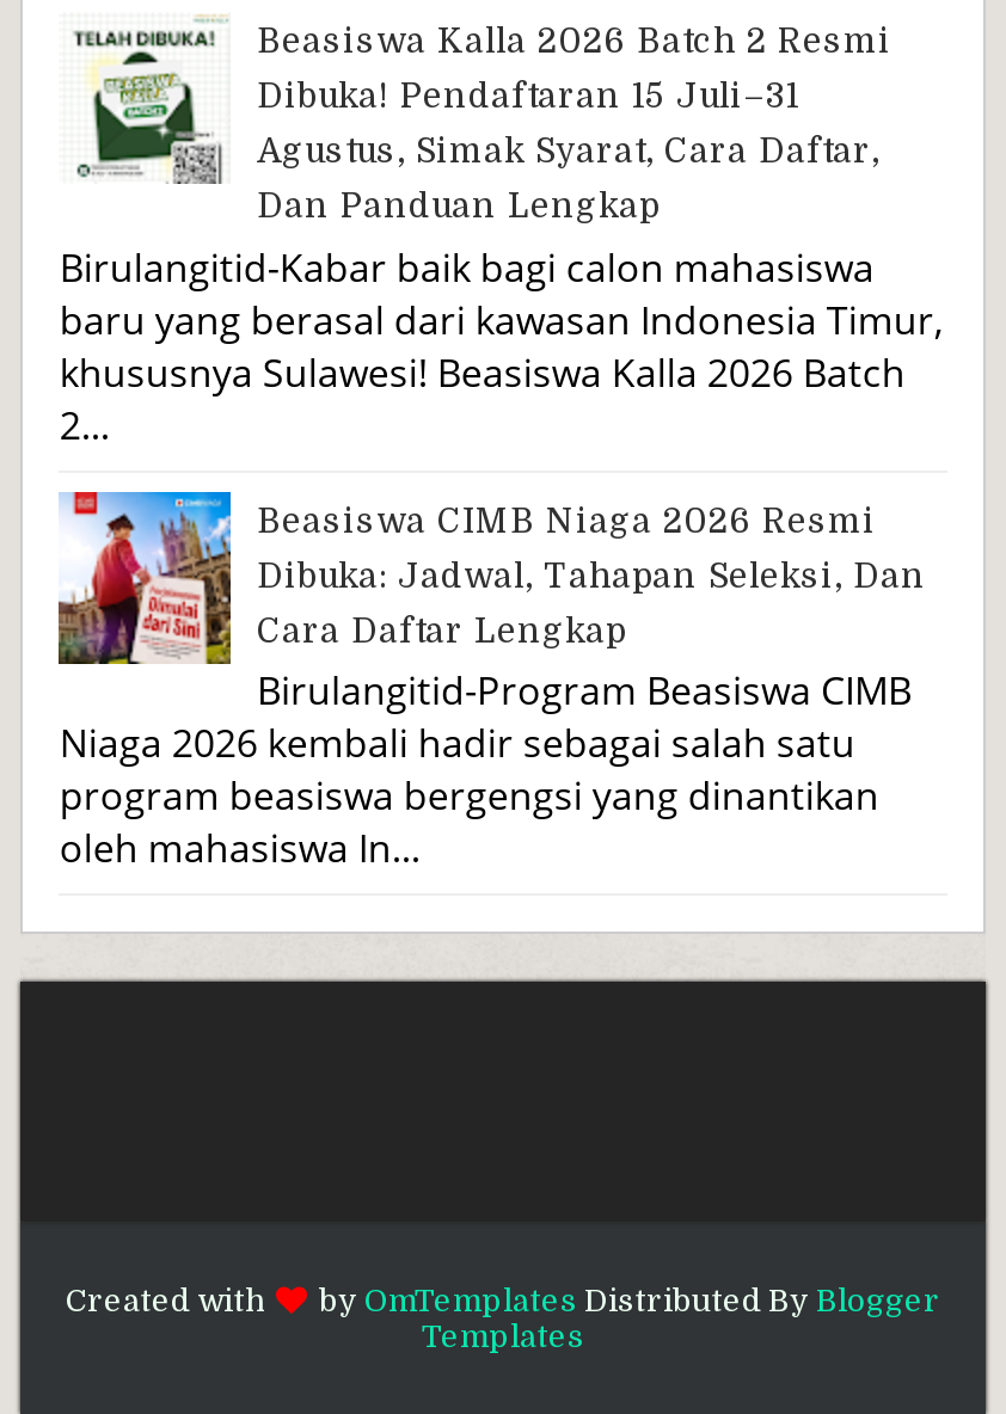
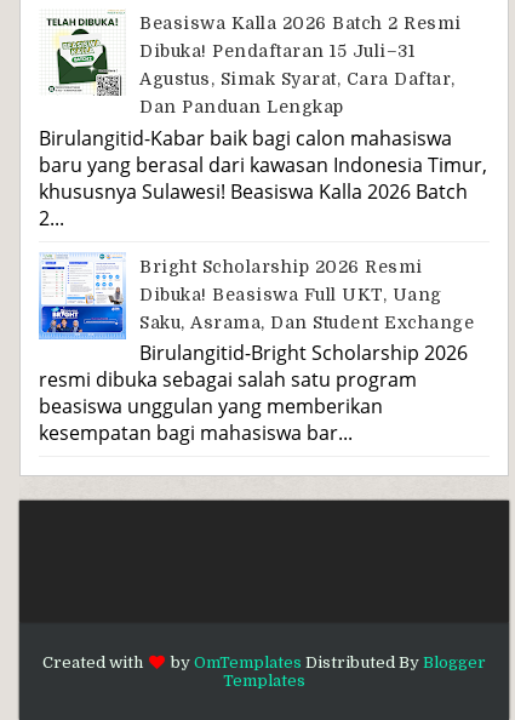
[56,490,926,874] [image] | Beasiswa CIMB Niaga 2026 Resmi | Dibuka: Jadwal, Tahapan Seleksi, Dan | Cara Daftar Lengkap | Birulangitid-Program Beasiswa CIMB | Niaga 2026 kembali hadir sebagai salah satu | program beasiswa bergengsi yang dinantikan | oleh mahasiswa In... -> [38,252,474,446] [image] | Bright Scholarship 2026 Resmi | Dibuka! Beasiswa Full UKT, Uang | Saku, Asrama, Dan Student Exchange | Birulangitid-Bright Scholarship 2026 | resmi dibuka sebagai salah satu program | beasiswa unggulan yang memberikan | kesempatan bagi mahasiswa bar...

